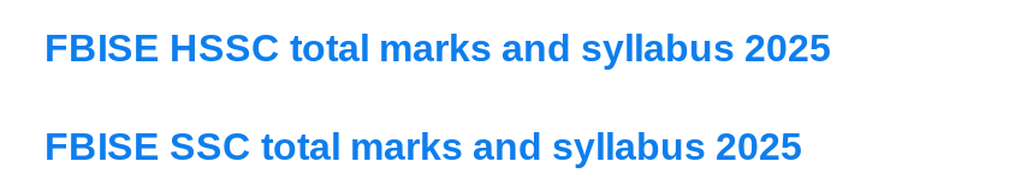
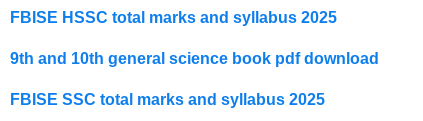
none -> [10,50,379,67] 9th and 10th general science book pdf download

